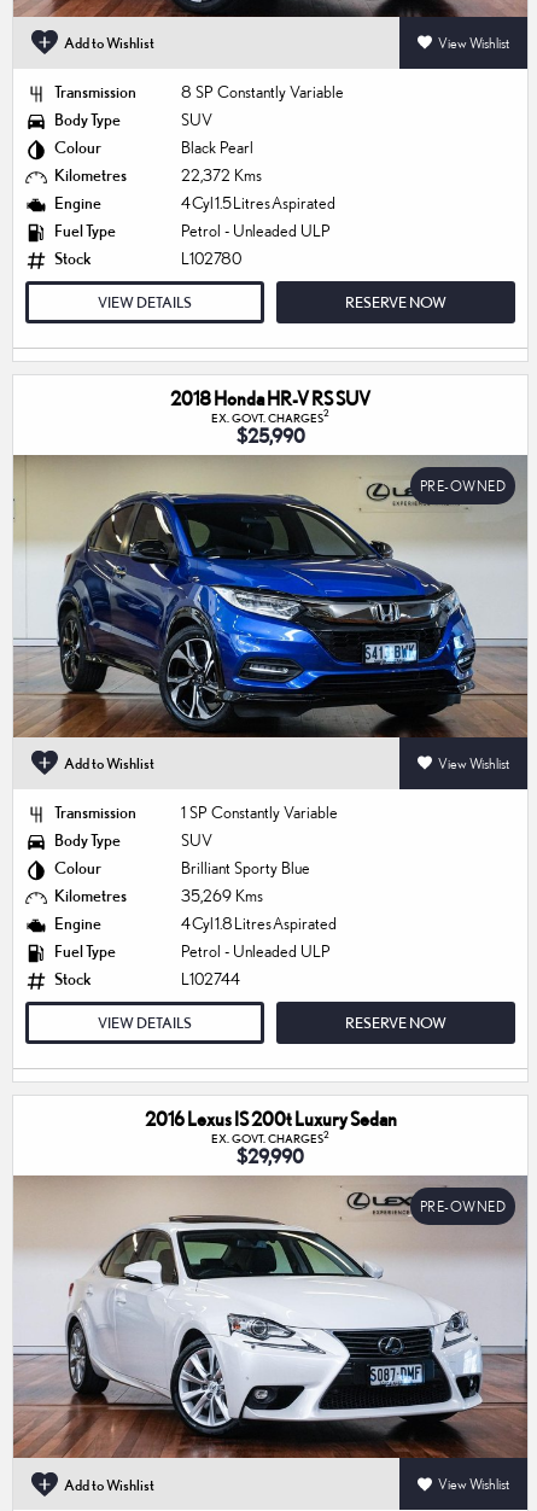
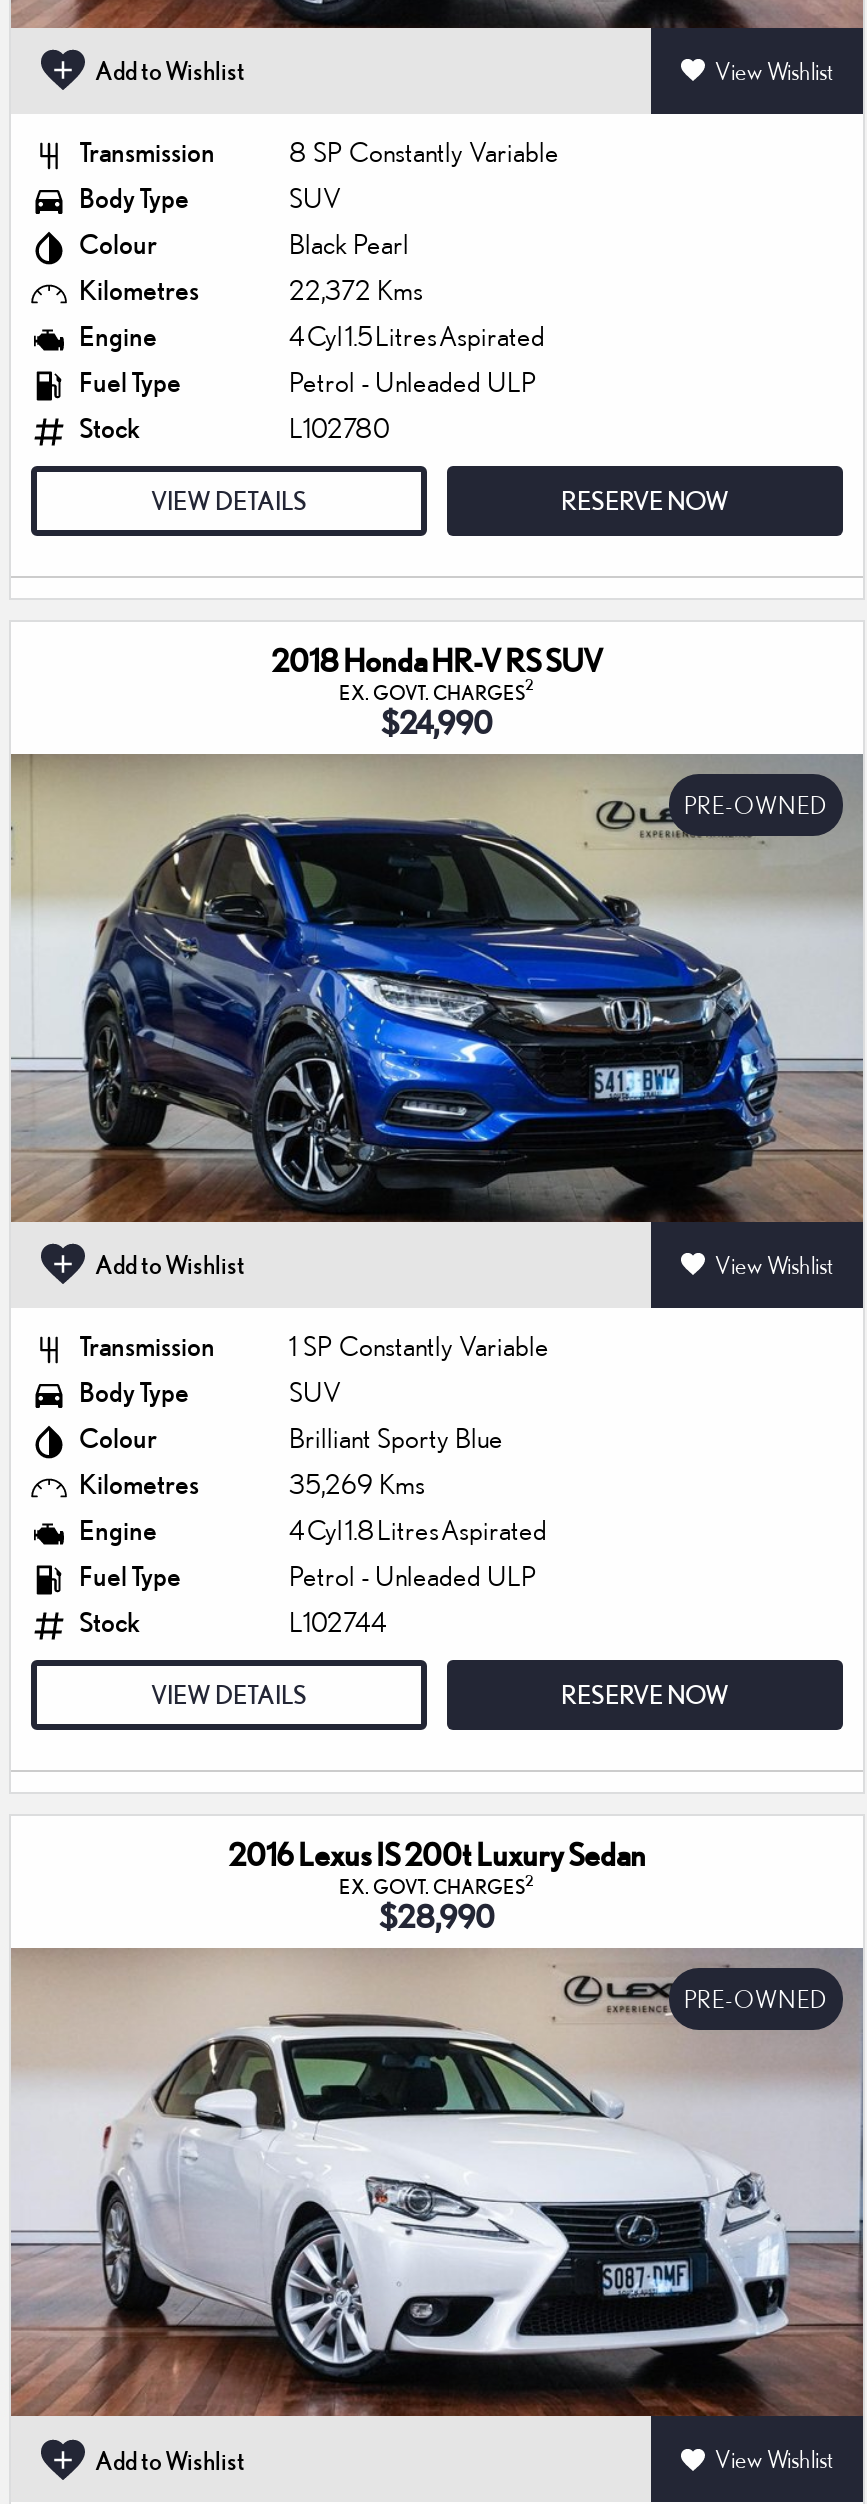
[236,424,305,446] $25,990 -> [381,703,493,739] $24,990
[237,1145,304,1167] $29,990 -> [379,1898,495,1934] $28,990

